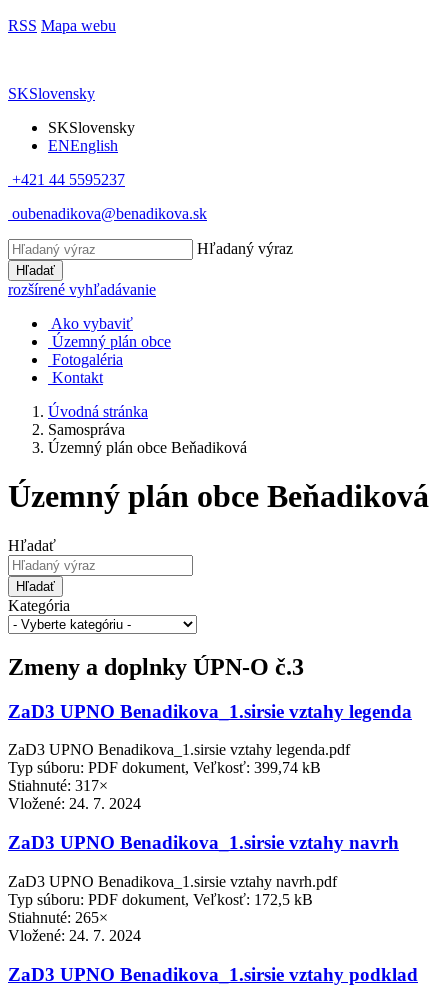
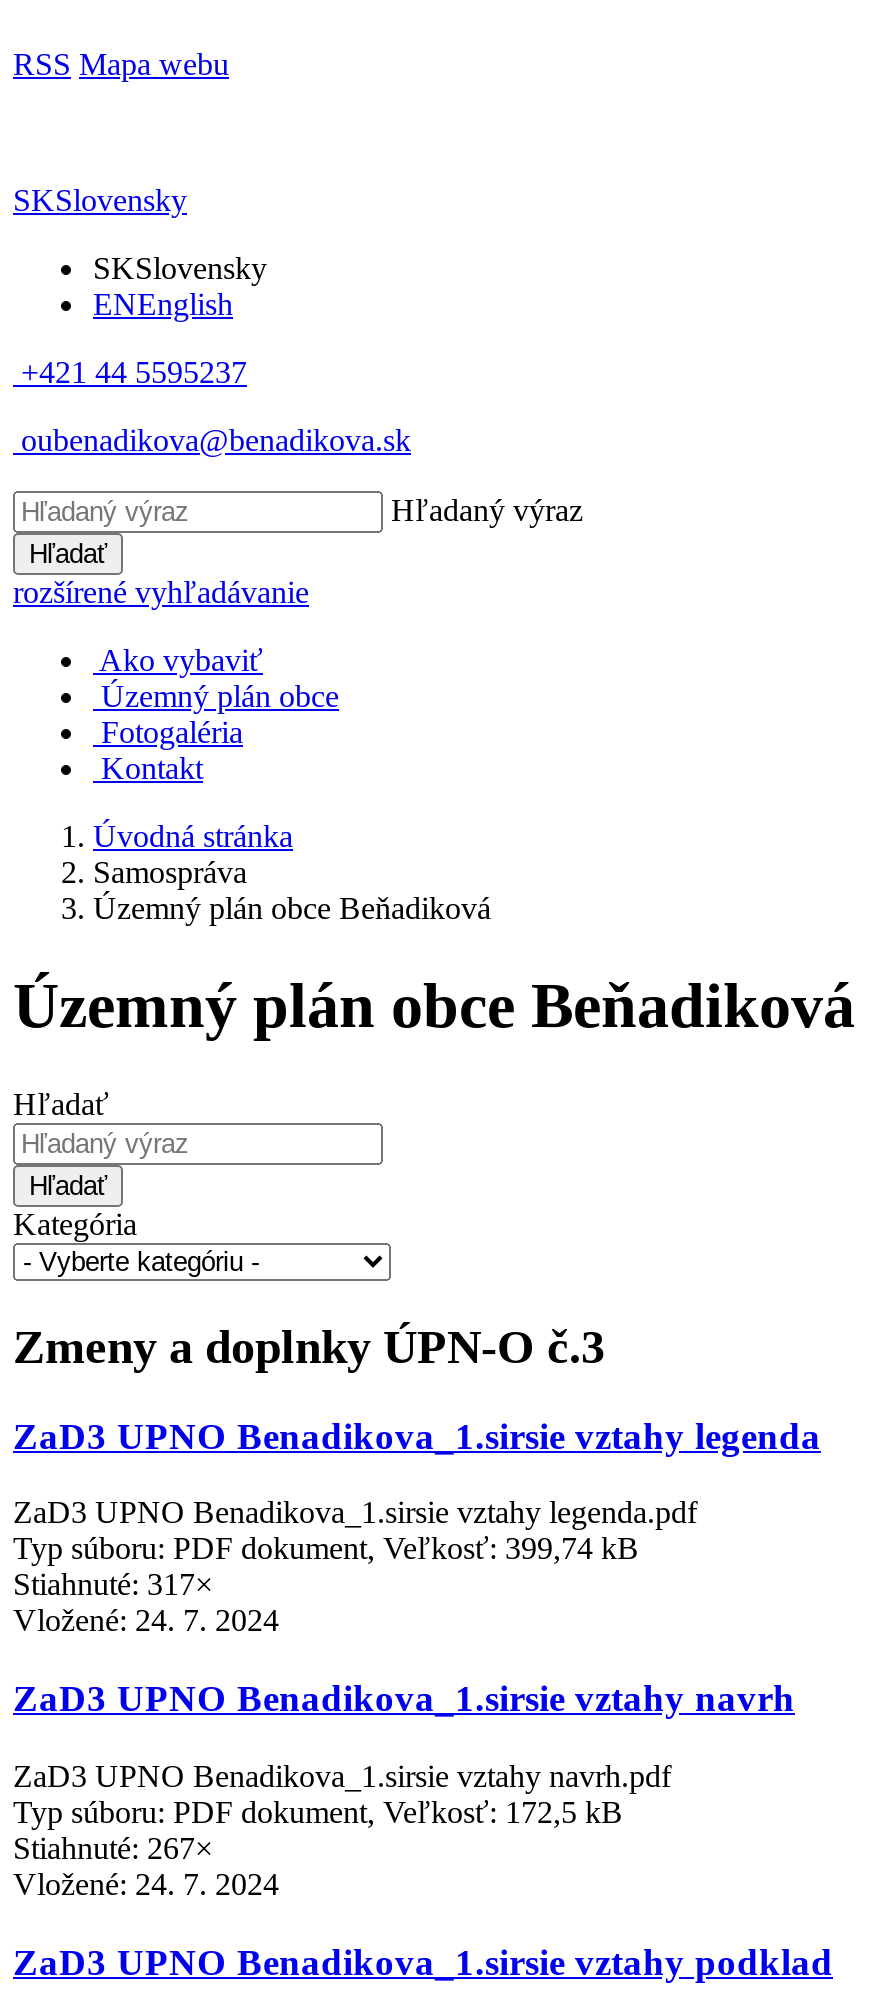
[8,909,108,926] Stiahnuté: 265× -> [13,1831,213,1865] Stiahnuté: 267×

